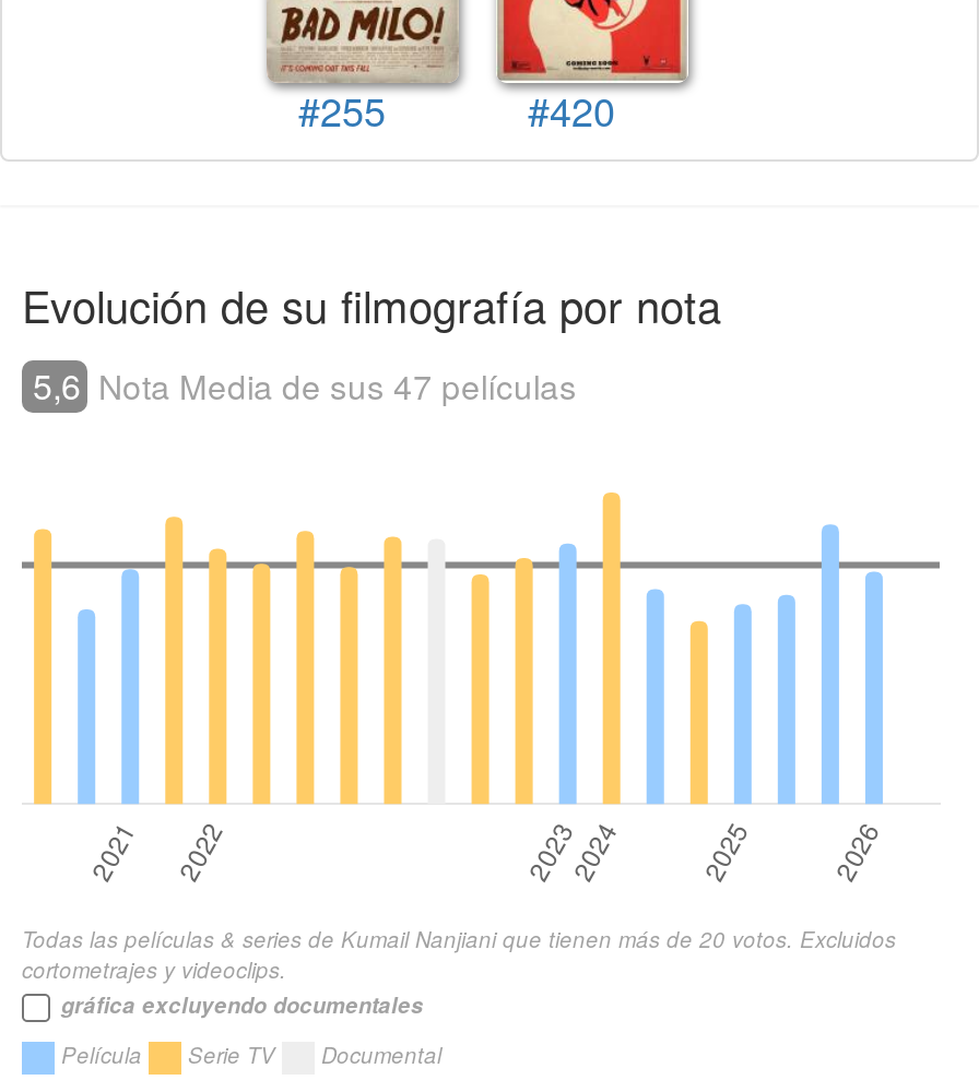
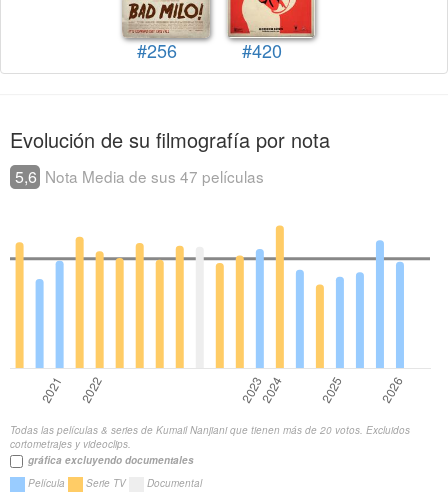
[298,82,386,139] #255 -> [136,37,176,63] #256

